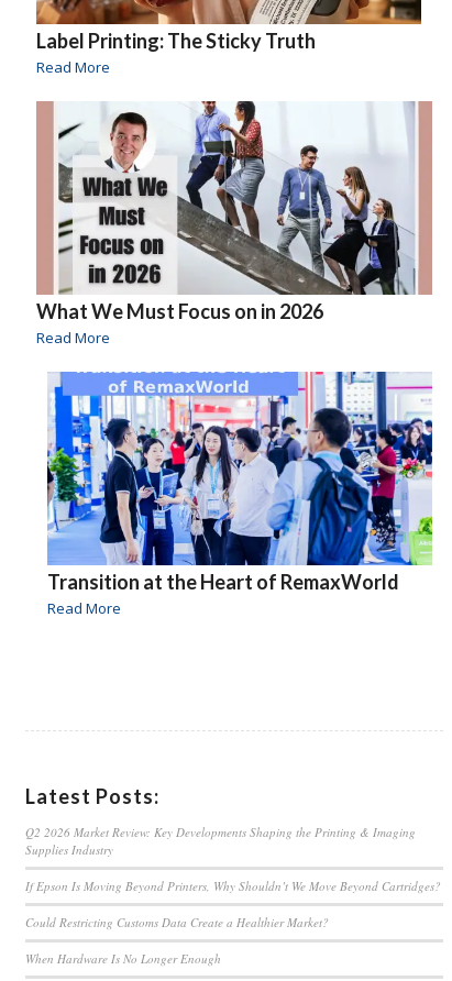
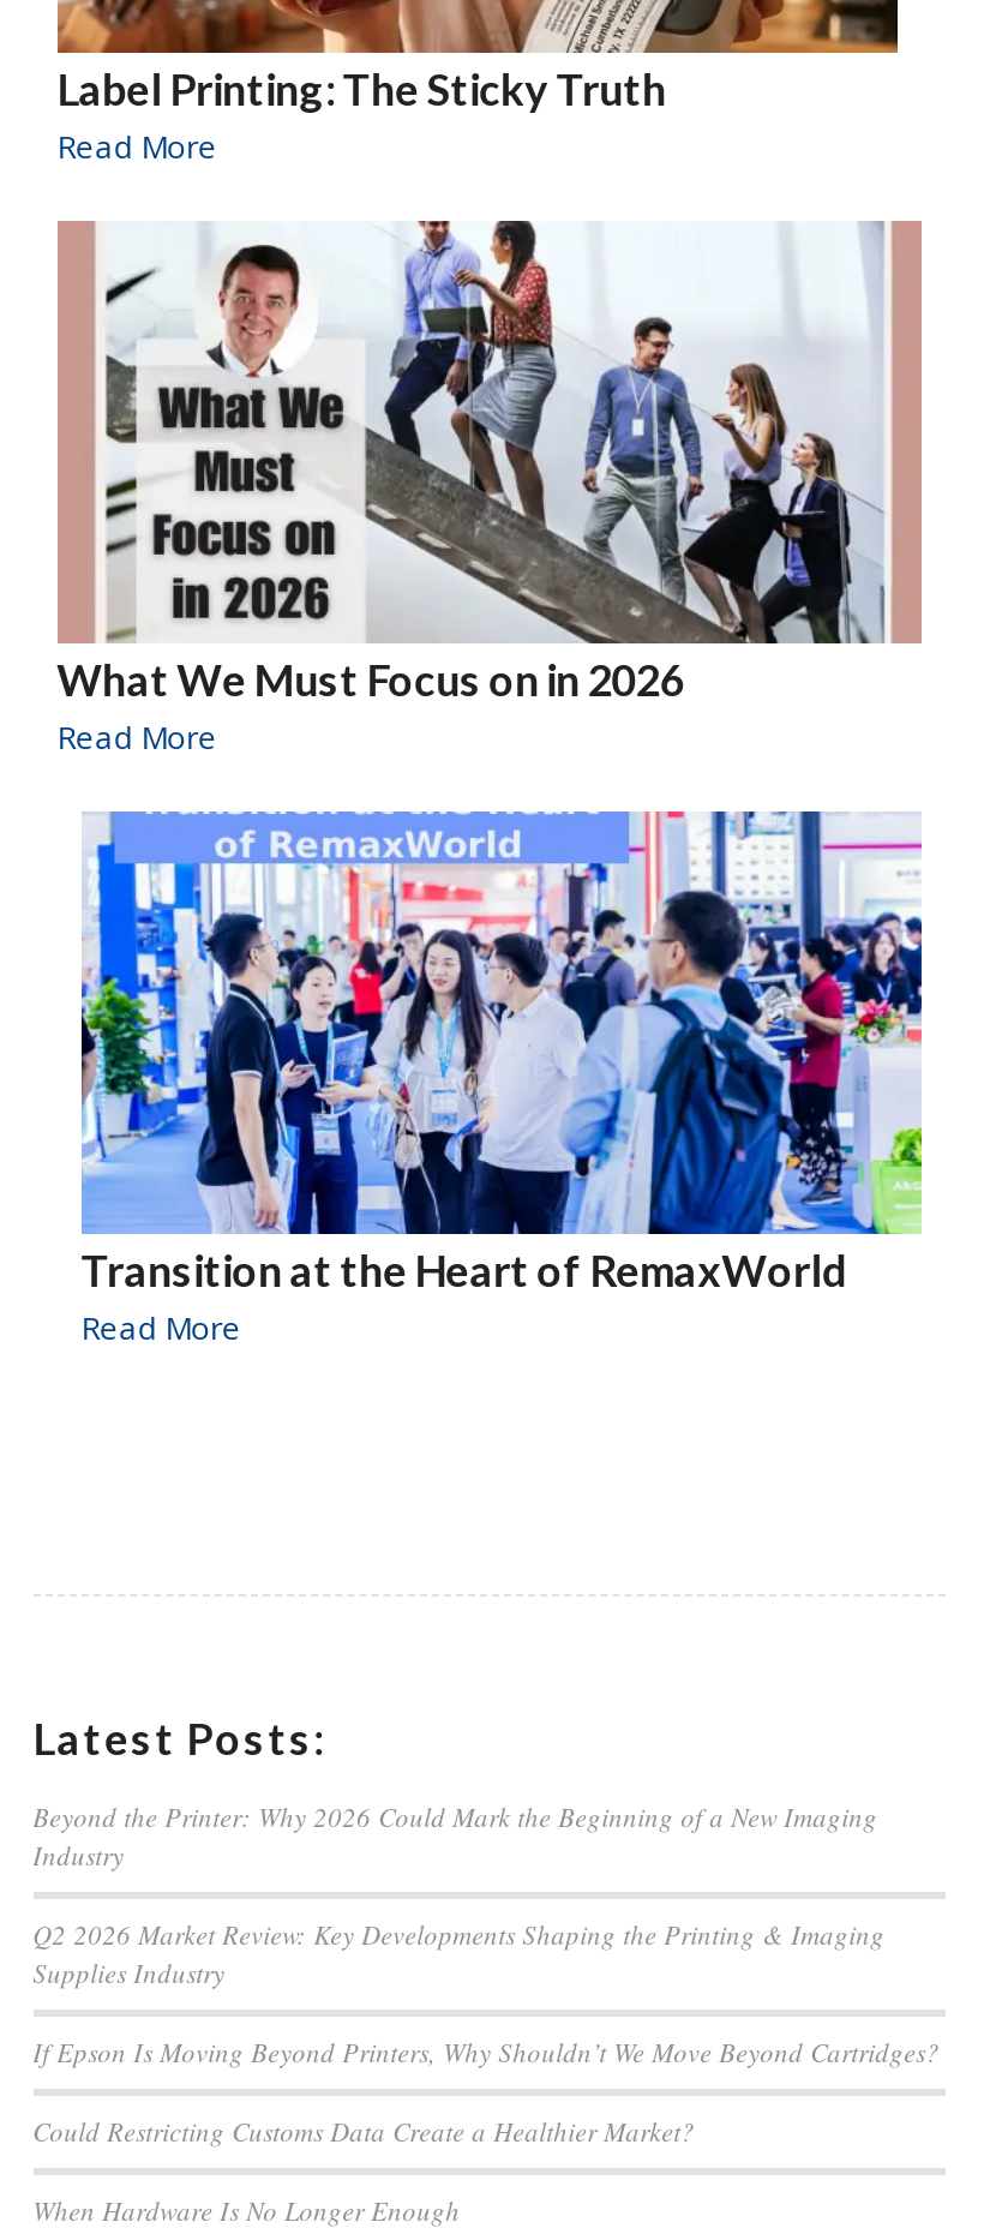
none -> [33,1799,877,1874] Beyond the Printer: Why 2026 Could Mark the Beginning of a New Imaging | Industry

